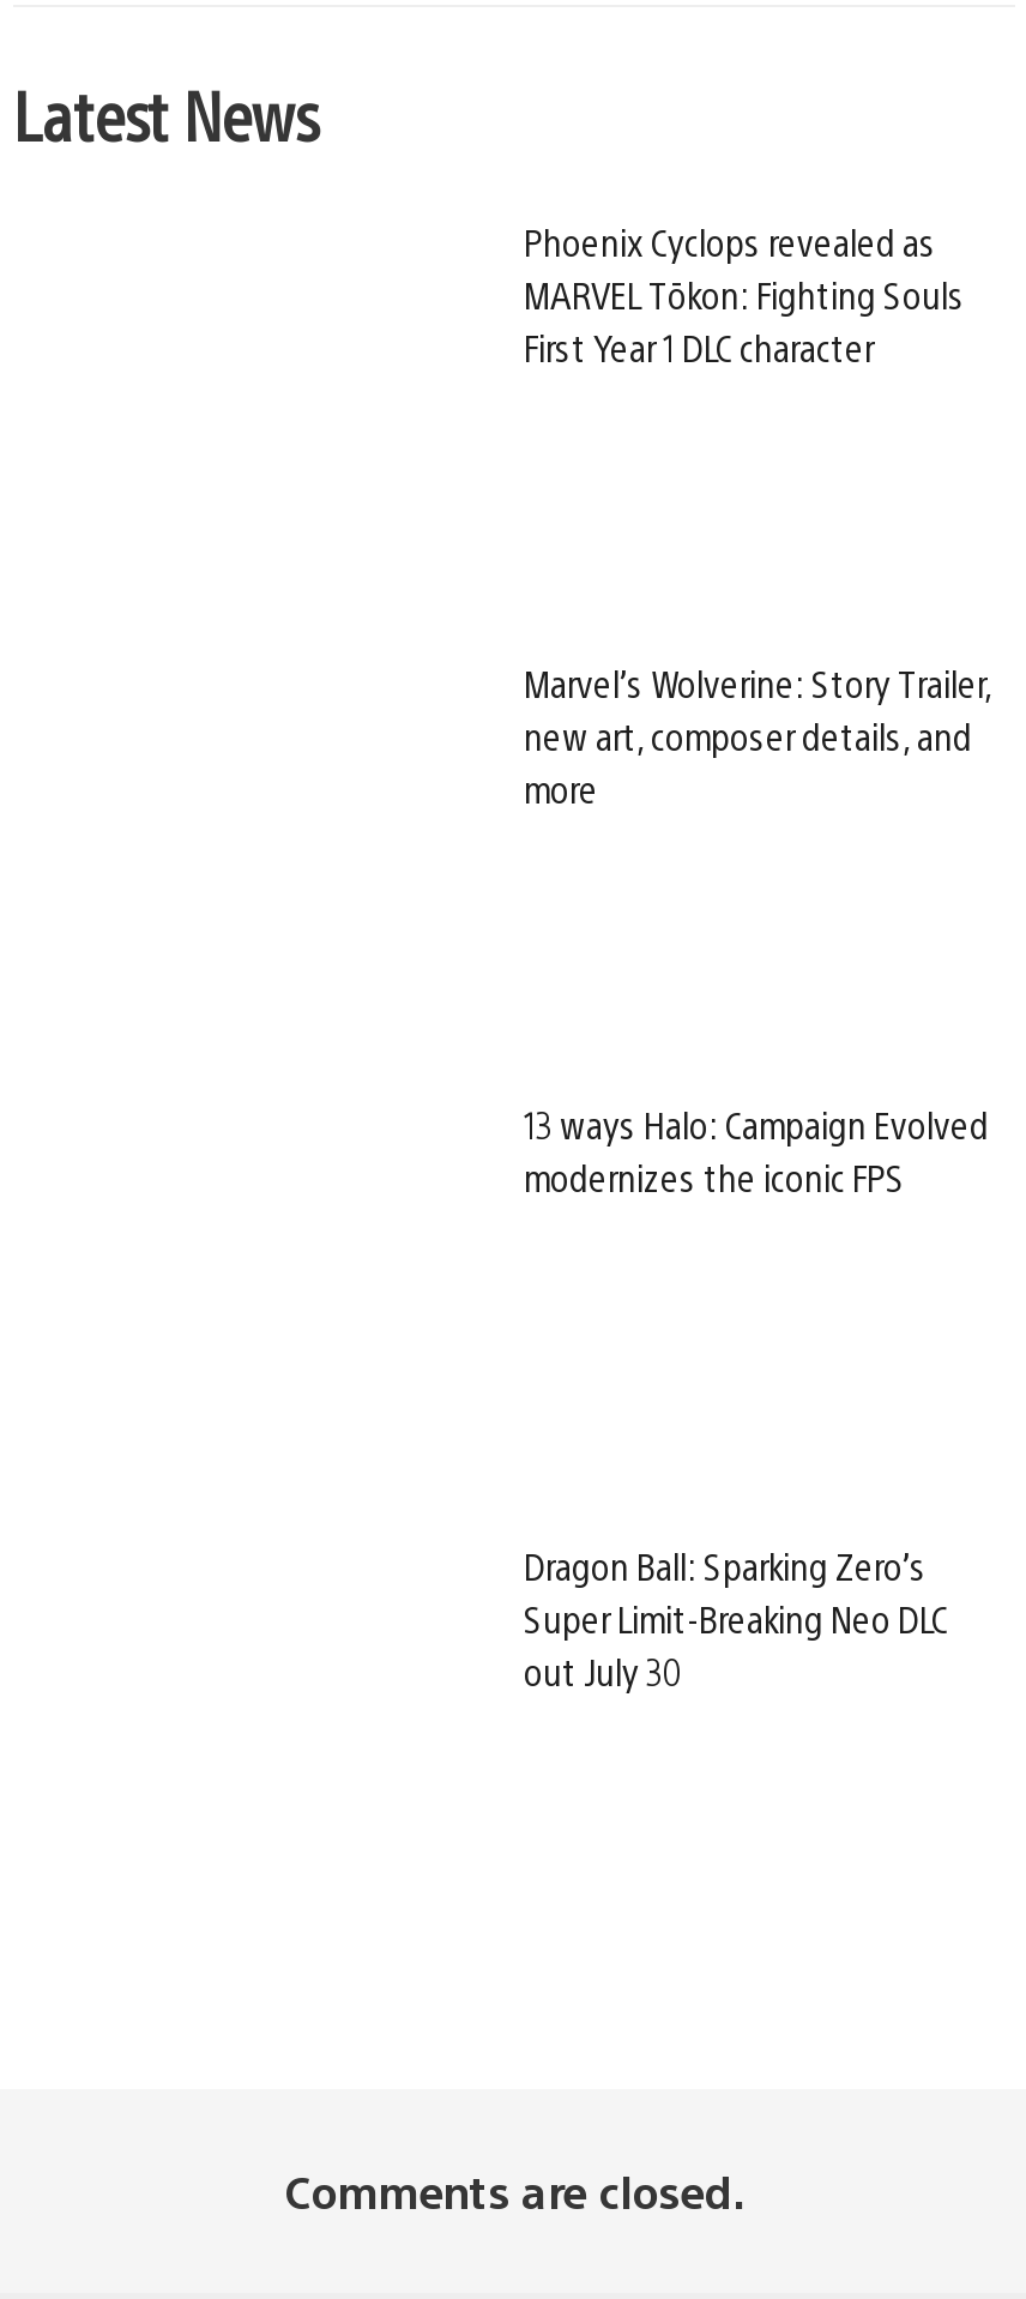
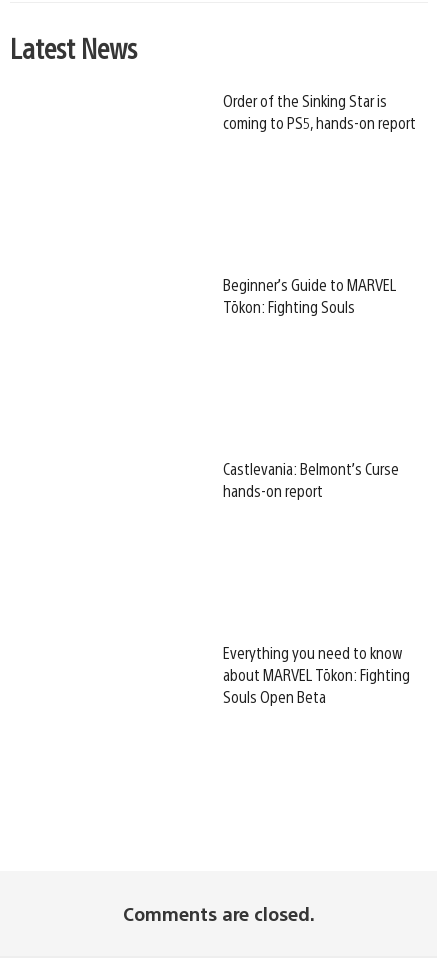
[524,215,965,371] Phoenix Cyclops revealed as | MARVEL Tōkon: Fighting Souls | First Year 1 DLC character -> [223,90,416,133] Order of the Sinking Star is | coming to PS5, hands-on report
[524,657,991,813] Marvel’s Wolverine: Story Trailer, | new art, composer details, and | more -> [223,274,396,317] Beginner’s Guide to MARVEL | Tōkon: Fighting Souls
[524,1098,989,1201] 13 ways Halo: Campaign Evolved | modernizes the iconic FPS -> [223,458,399,501] Castlevania: Belmont’s Curse | hands-on report
[524,1539,948,1695] Dragon Ball: Sparking Zero’s | Super Limit-Breaking Neo DLC | out July 30 -> [223,642,410,707] Everything you need to know | about MARVEL Tōkon: Fighting | Souls Open Beta

